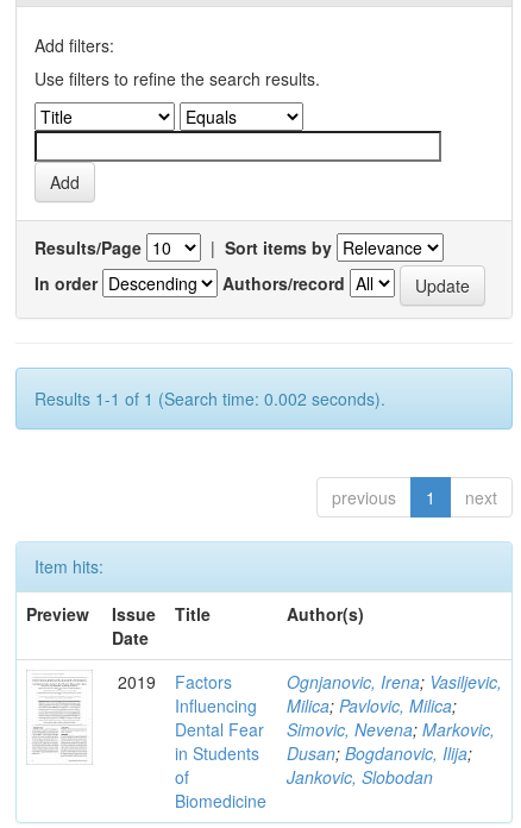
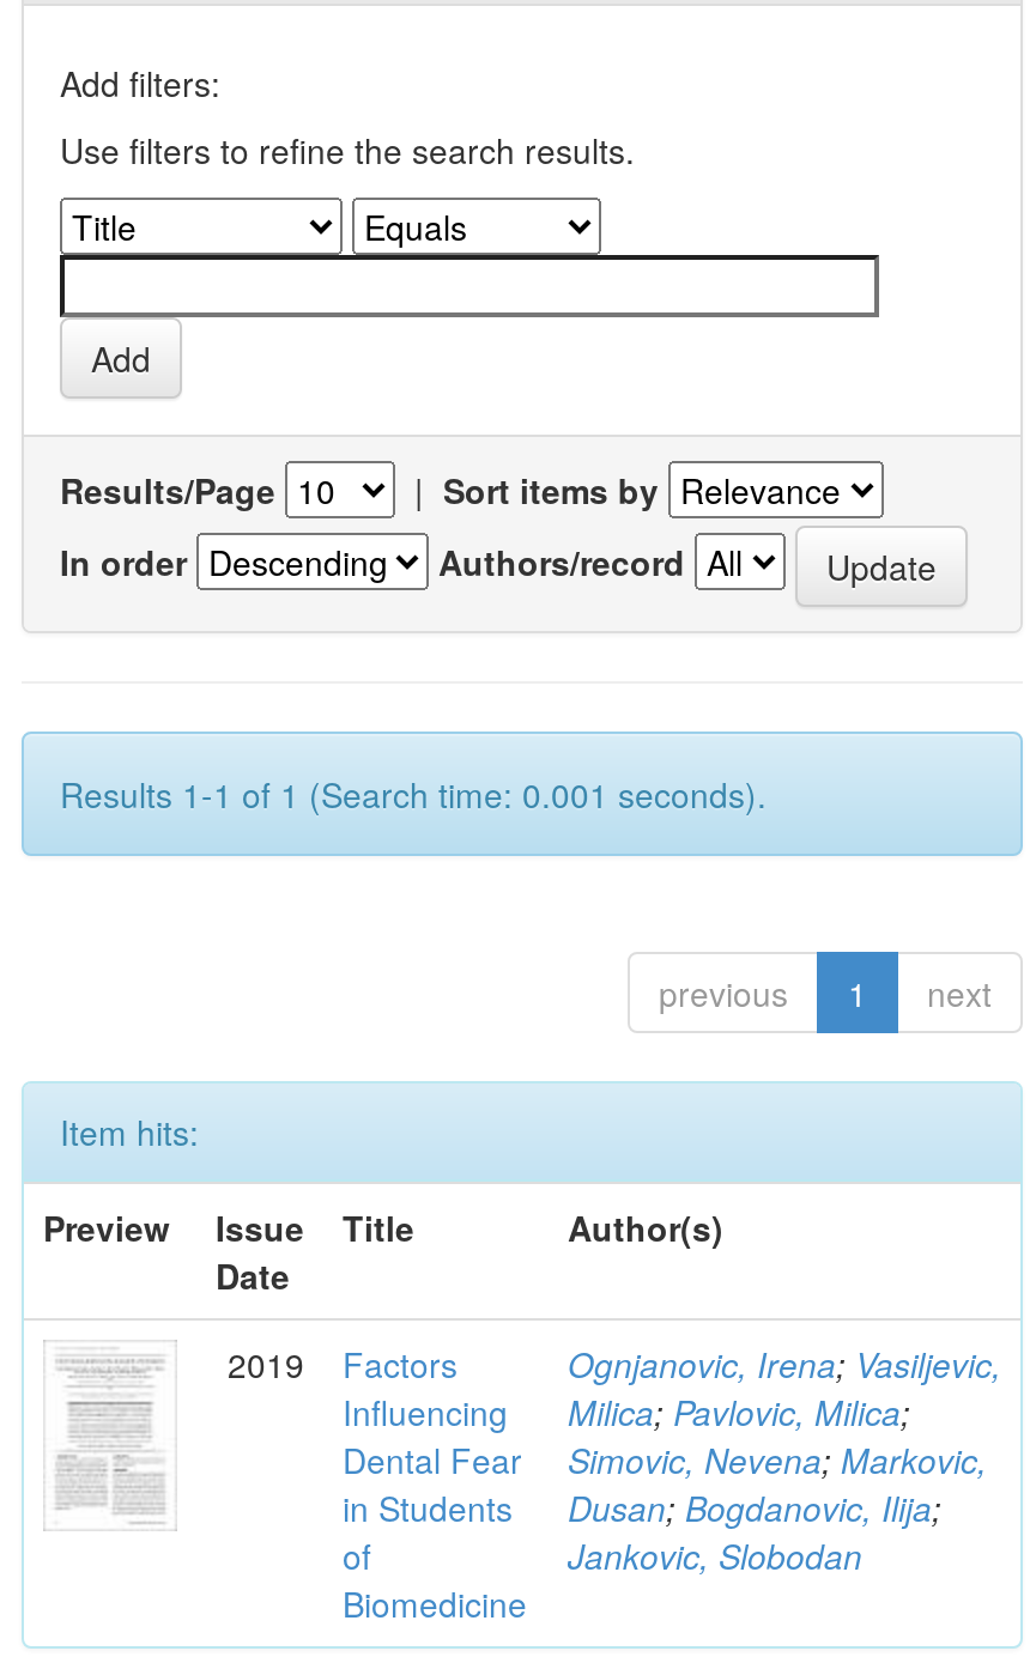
[34,387,385,410] Results 1-1 of 1 (Search time: 0.002 seconds). -> [60,770,767,818] Results 1-1 of 1 (Search time: 0.001 seconds).

